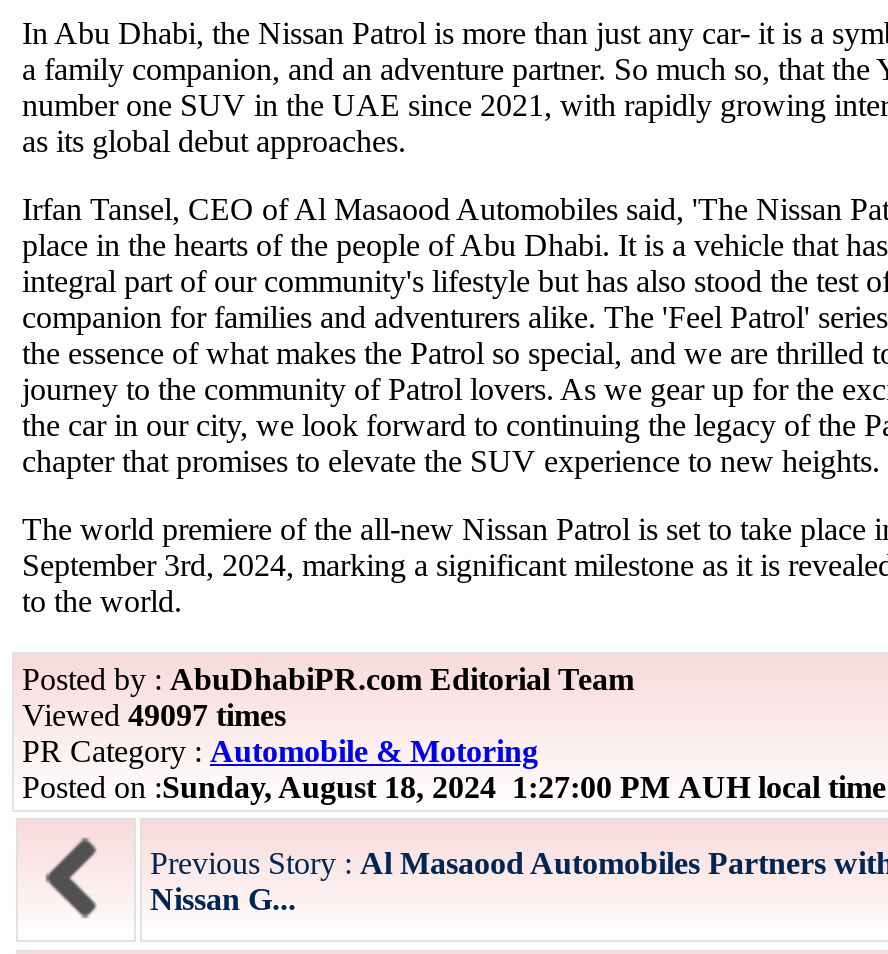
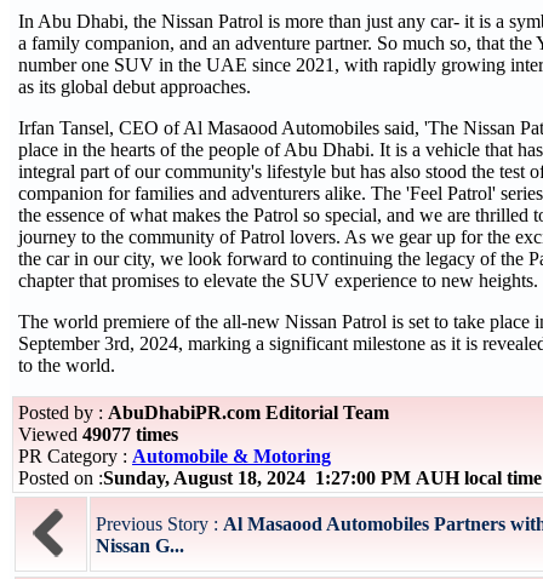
[22,698,286,732] Viewed 49097 times -> [18,424,178,445] Viewed 49077 times

